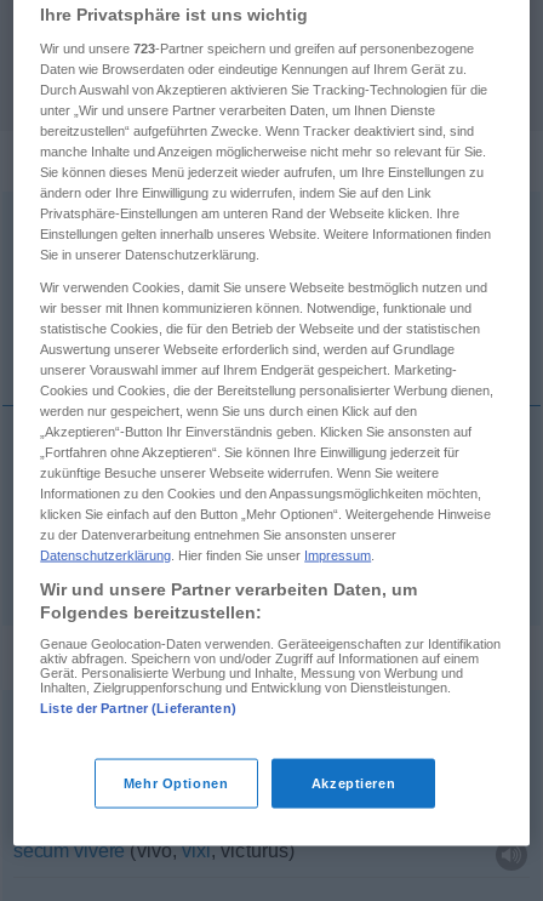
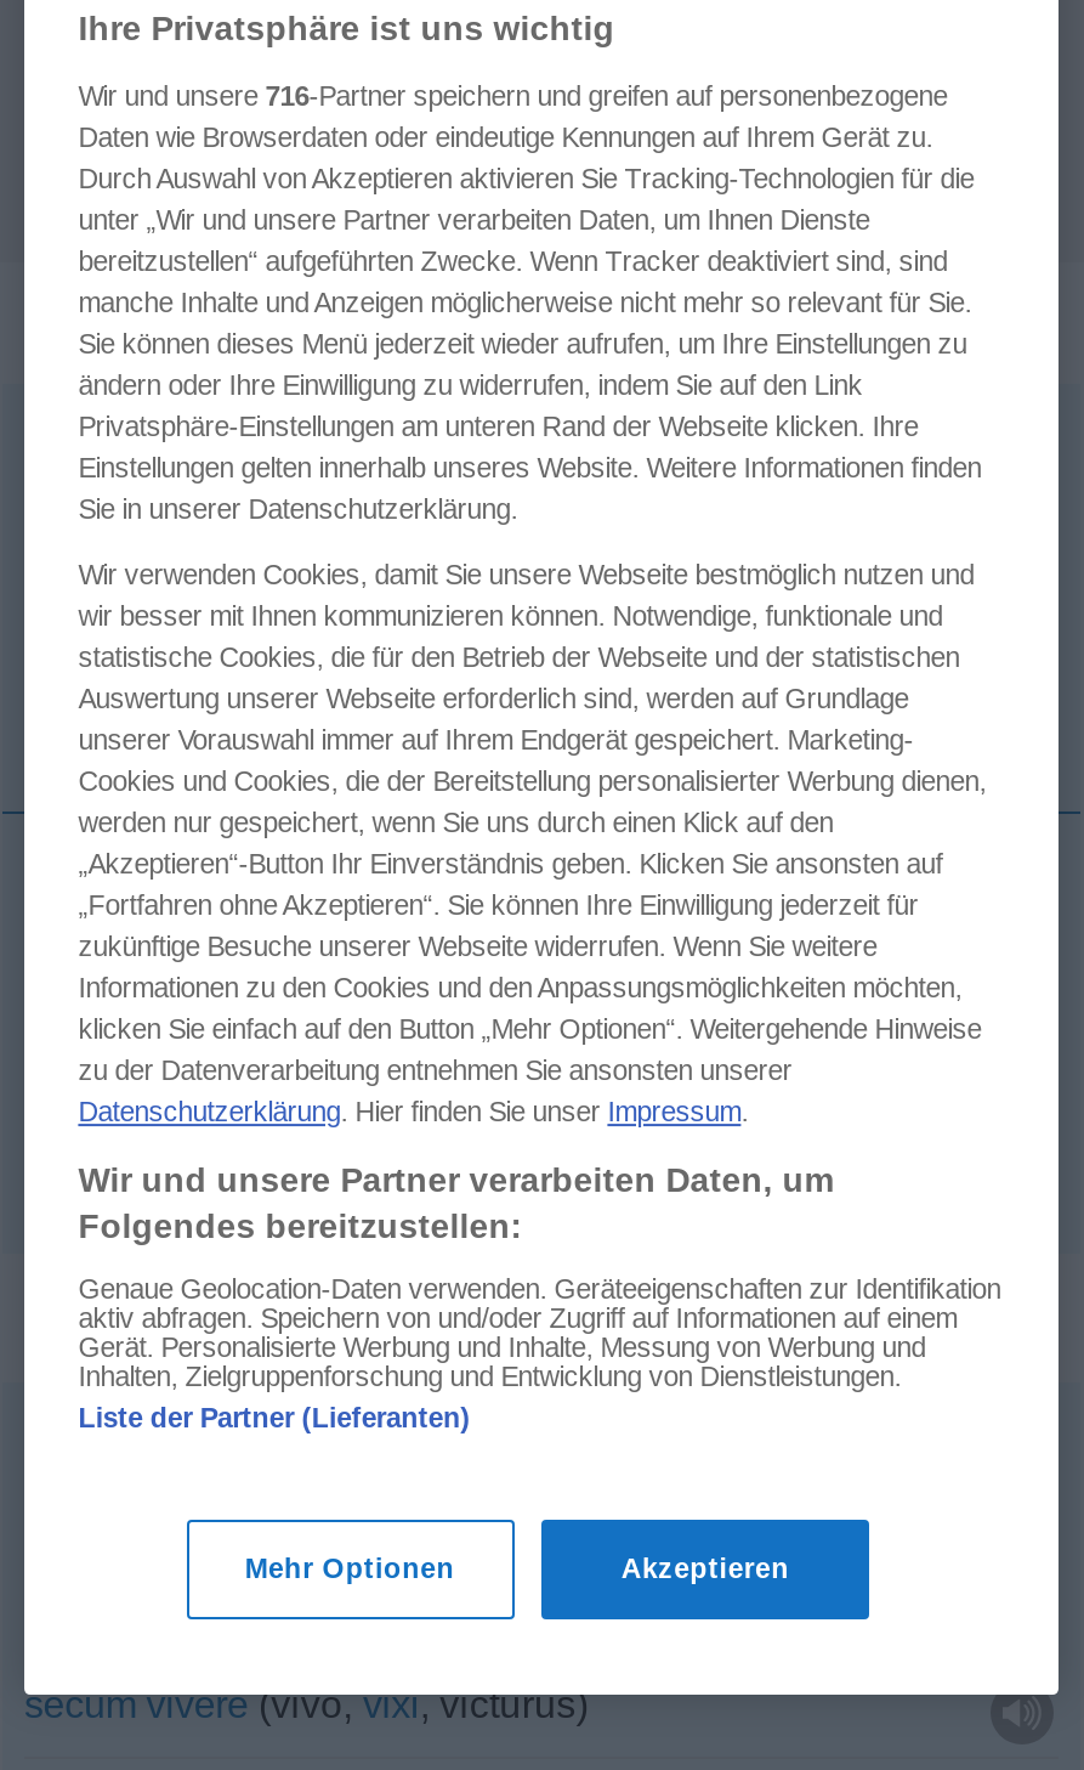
[40,40,474,55] Wir und unsere 723-Partner speichern und greifen auf personenbezogene -> [78,80,947,110] Wir und unsere 716-Partner speichern und greifen auf personenbezogene

